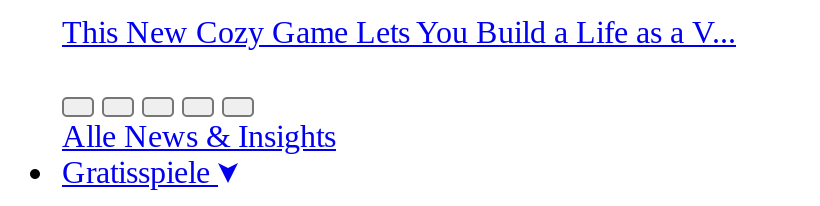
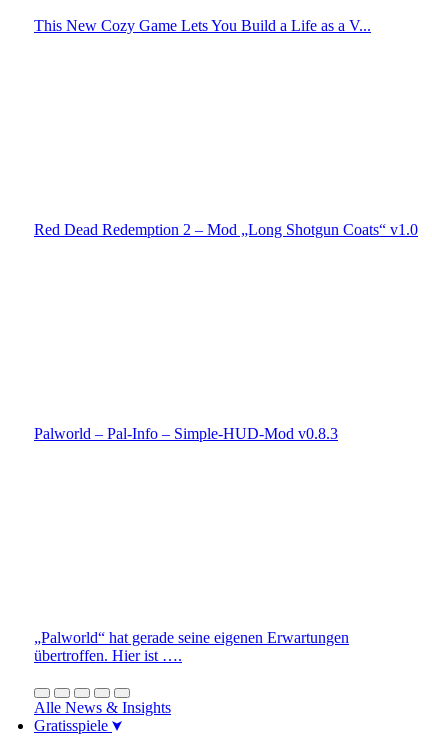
none -> [34,221,418,238] Red Dead Redemption 2 – Mod „Long Shotgun Coats“ v1.0
none -> [34,425,338,442] Palworld – Pal-Info – Simple-HUD-Mod v0.8.3
none -> [34,629,349,664] „Palworld“ hat gerade seine eigenen Erwartungen | übertroffen. Hier ist ….

